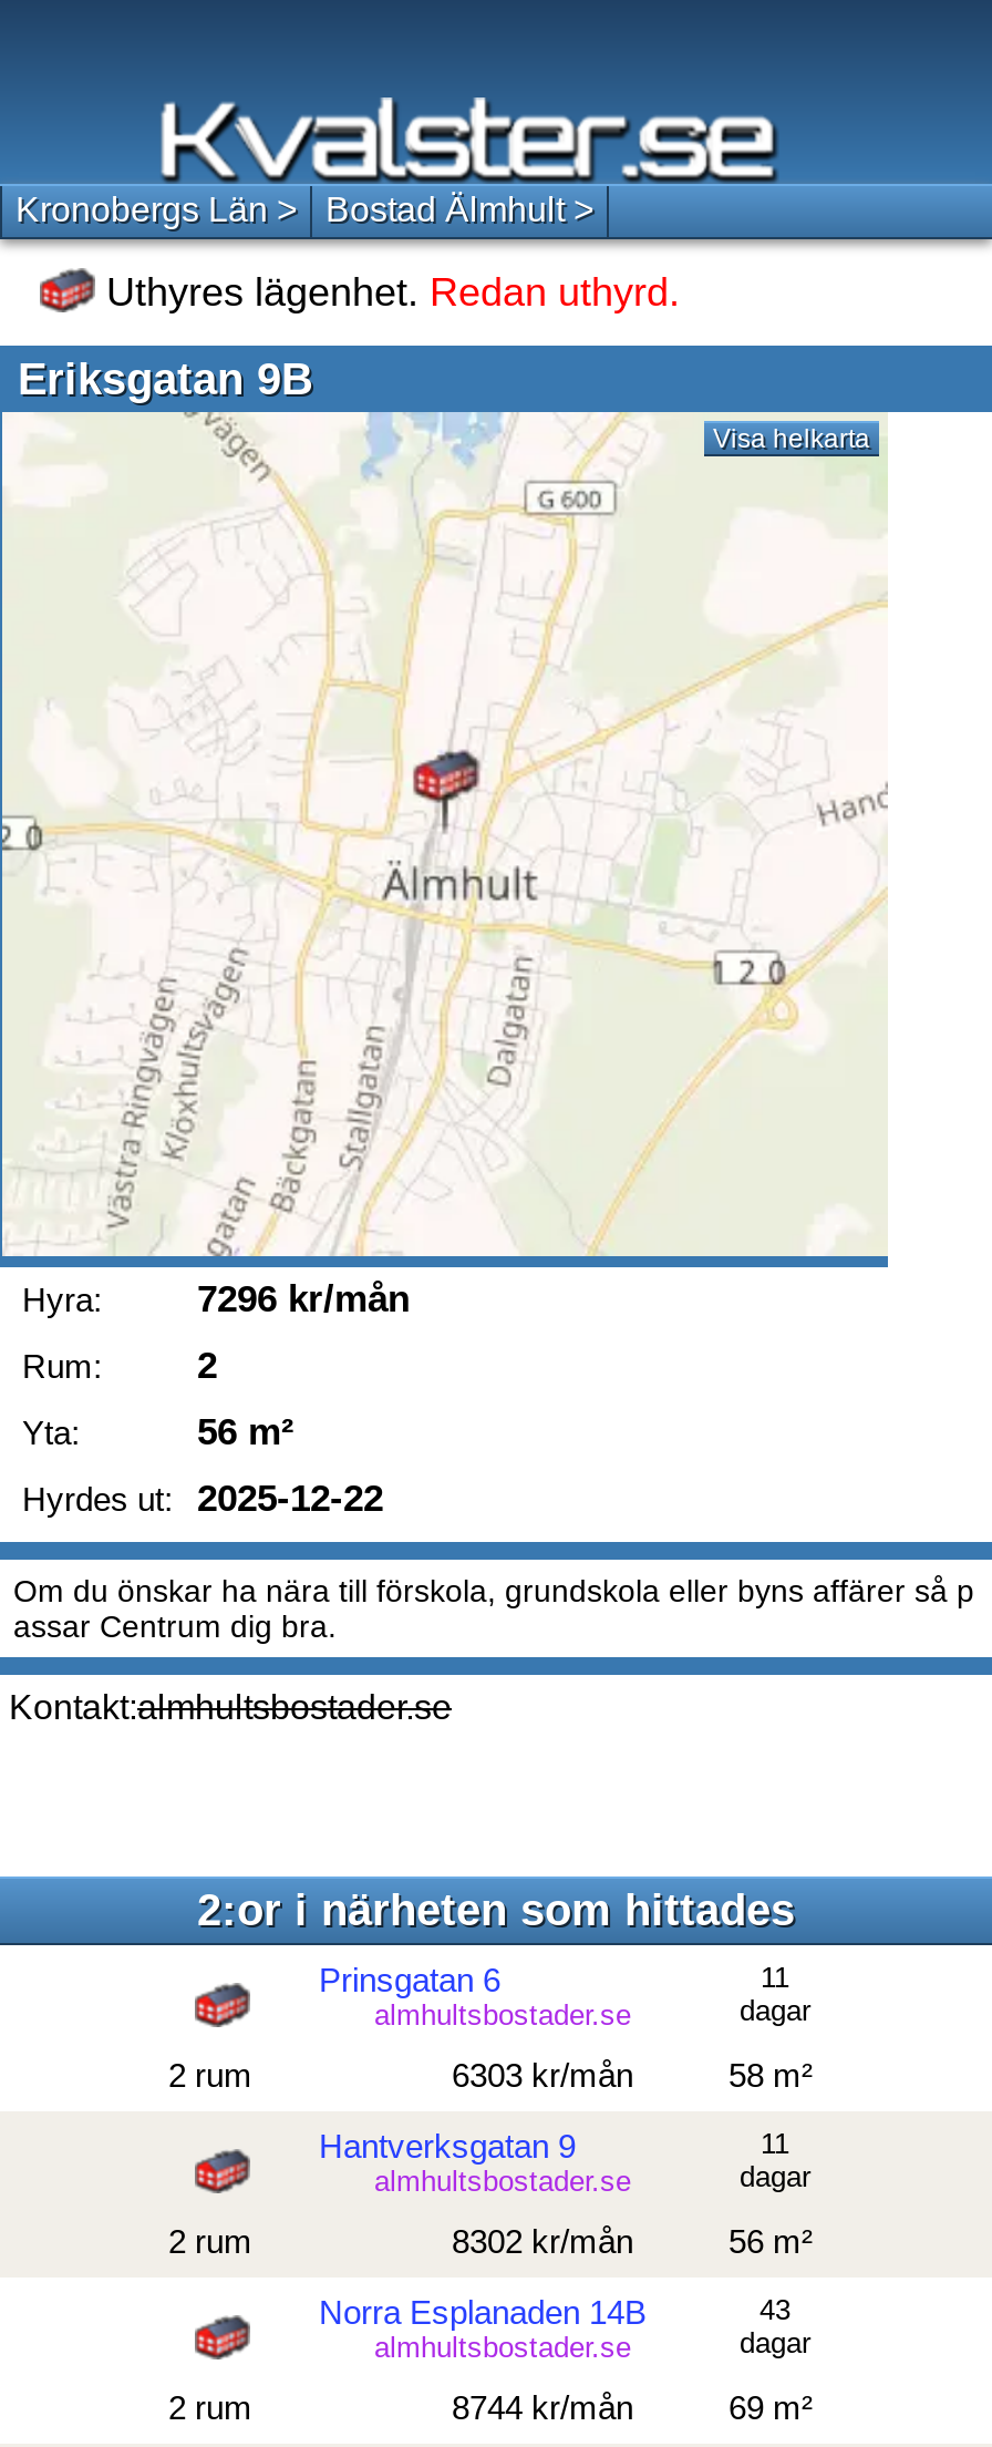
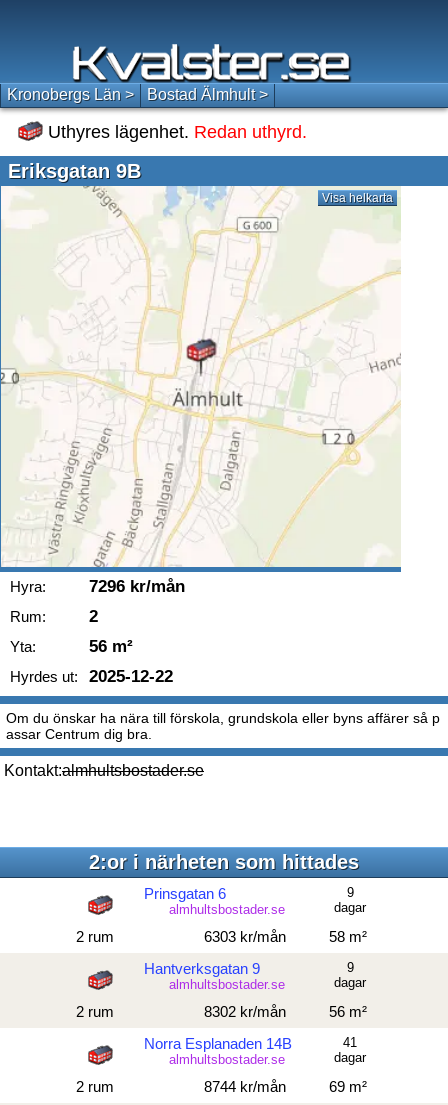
[761,1960,789,1994] 11 -> [346,885,353,900] 9
[761,2127,789,2160] 11 -> [346,960,353,975] 9
[759,2293,790,2326] 43 -> [343,1035,357,1050] 41

